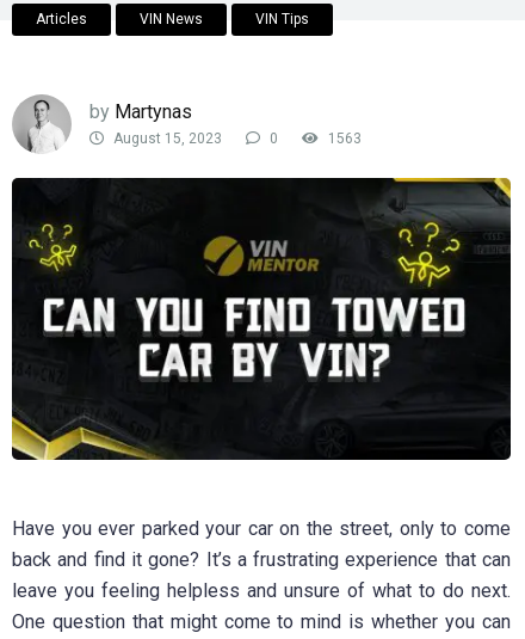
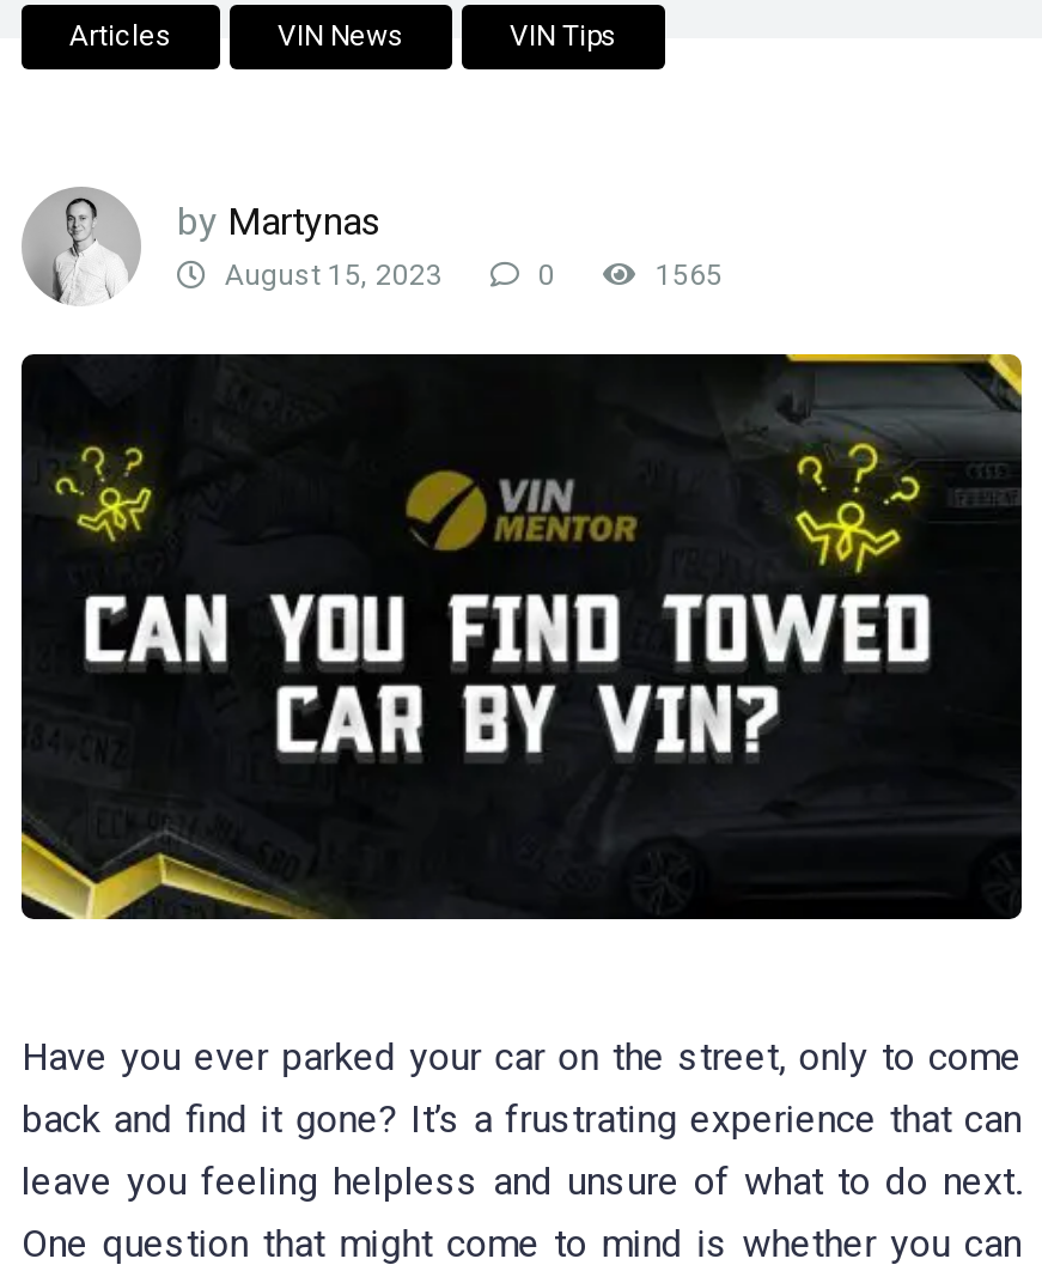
[325,130,362,147] 1563 -> [648,259,723,292] 1565

